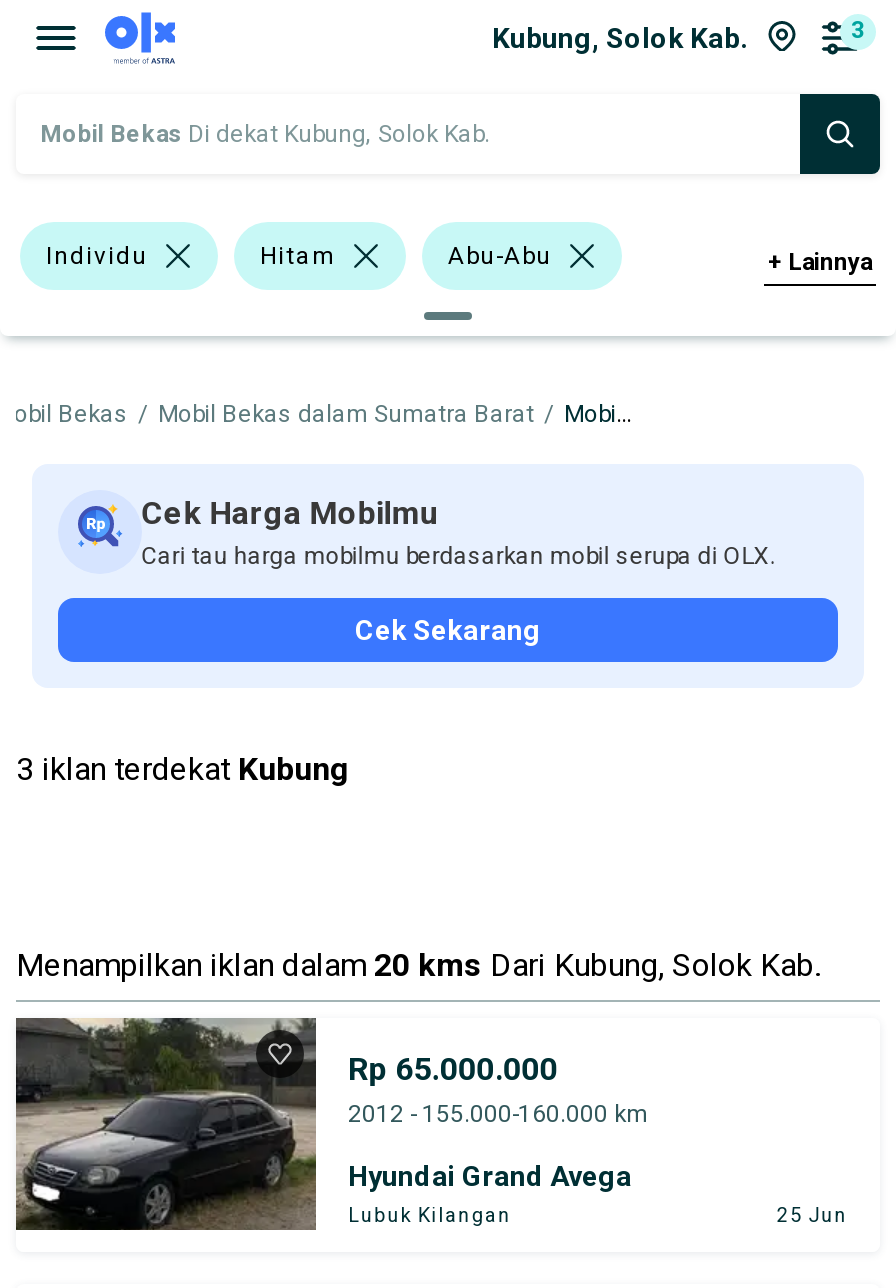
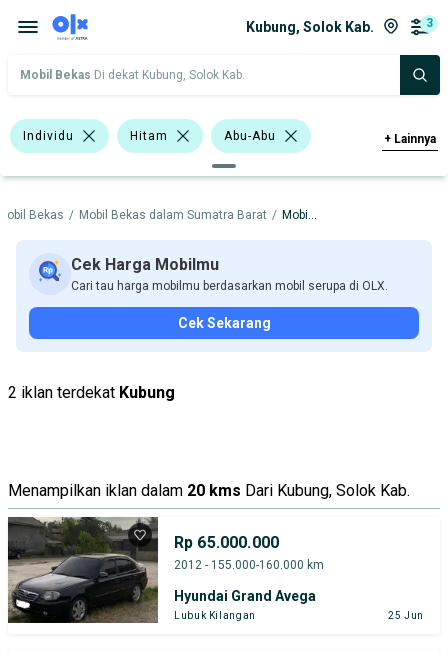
[16,749,350,787] 3 iklan terdekat Kubung -> [8,383,175,402] 2 iklan terdekat Kubung

